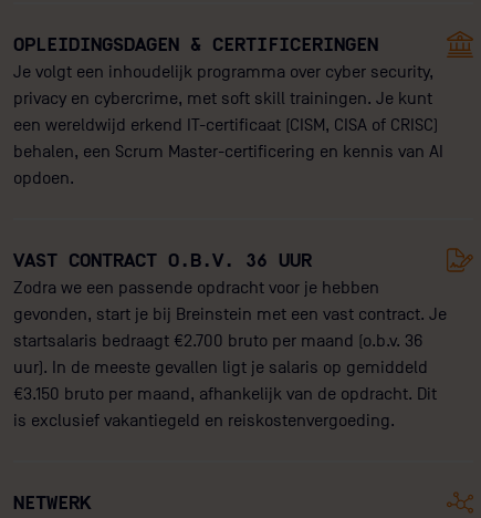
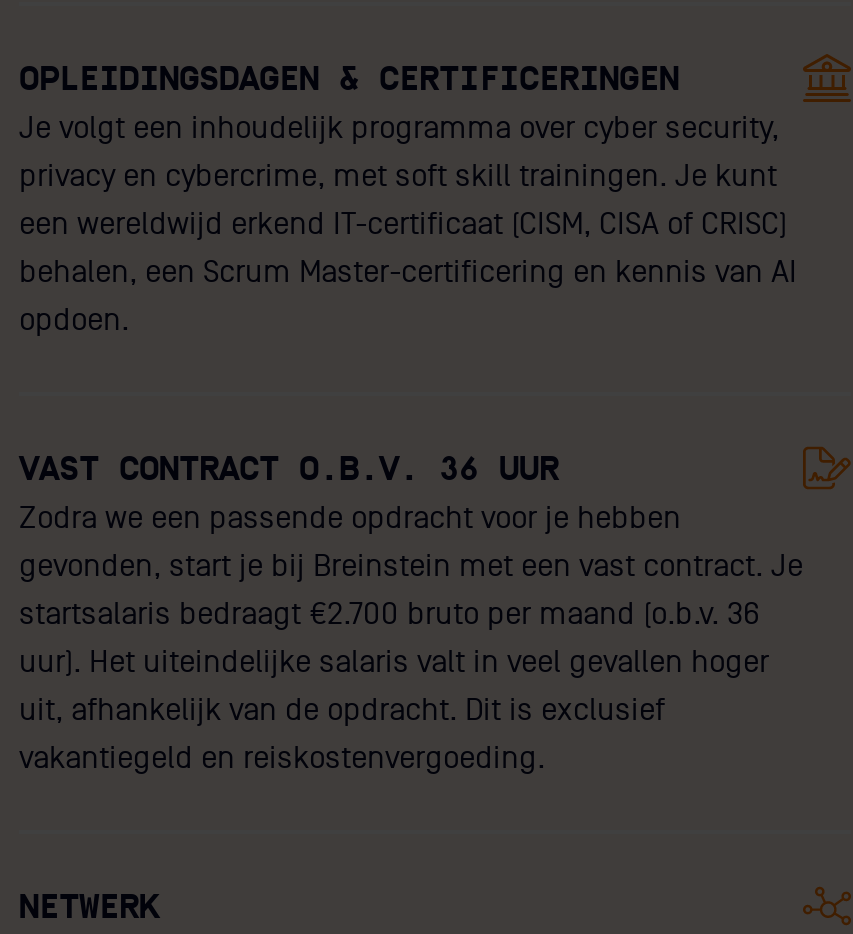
[13,358,437,431] uur). In de meeste gevallen ligt je salaris op gemiddeld | €3.150 bruto per maand, afhankelijk van de opdracht. Dit | is exclusief vakantiegeld en reiskostenvergoeding. -> [19,644,769,776] uur). Het uiteindelijke salaris valt in veel gevallen hoger | uit, afhankelijk van de opdracht. Dit is exclusief | vakantiegeld en reiskostenvergoeding.

